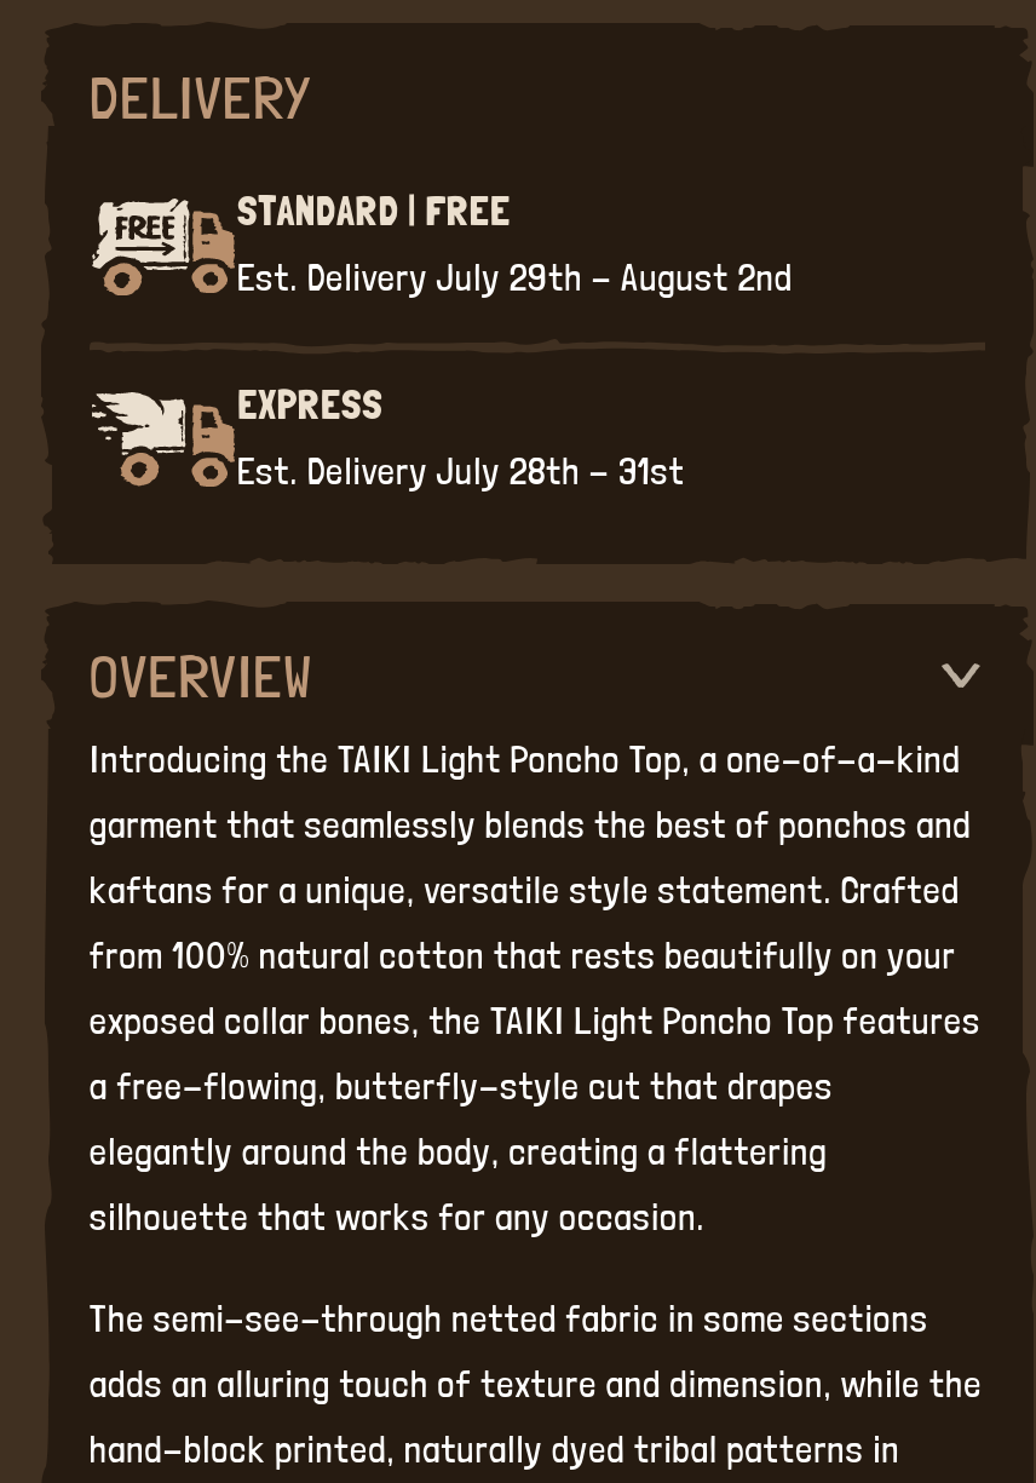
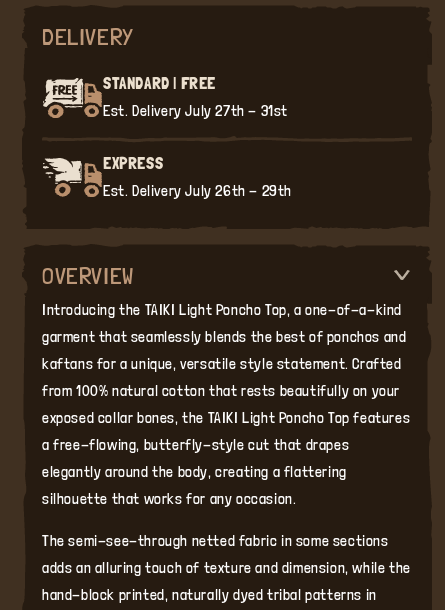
[237,256,793,299] Est. Delivery July 29th - August 2nd -> [103,102,288,120] Est. Delivery July 27th - 31st
[237,449,685,493] Est. Delivery July 28th - 31st -> [103,182,292,200] Est. Delivery July 26th - 29th

